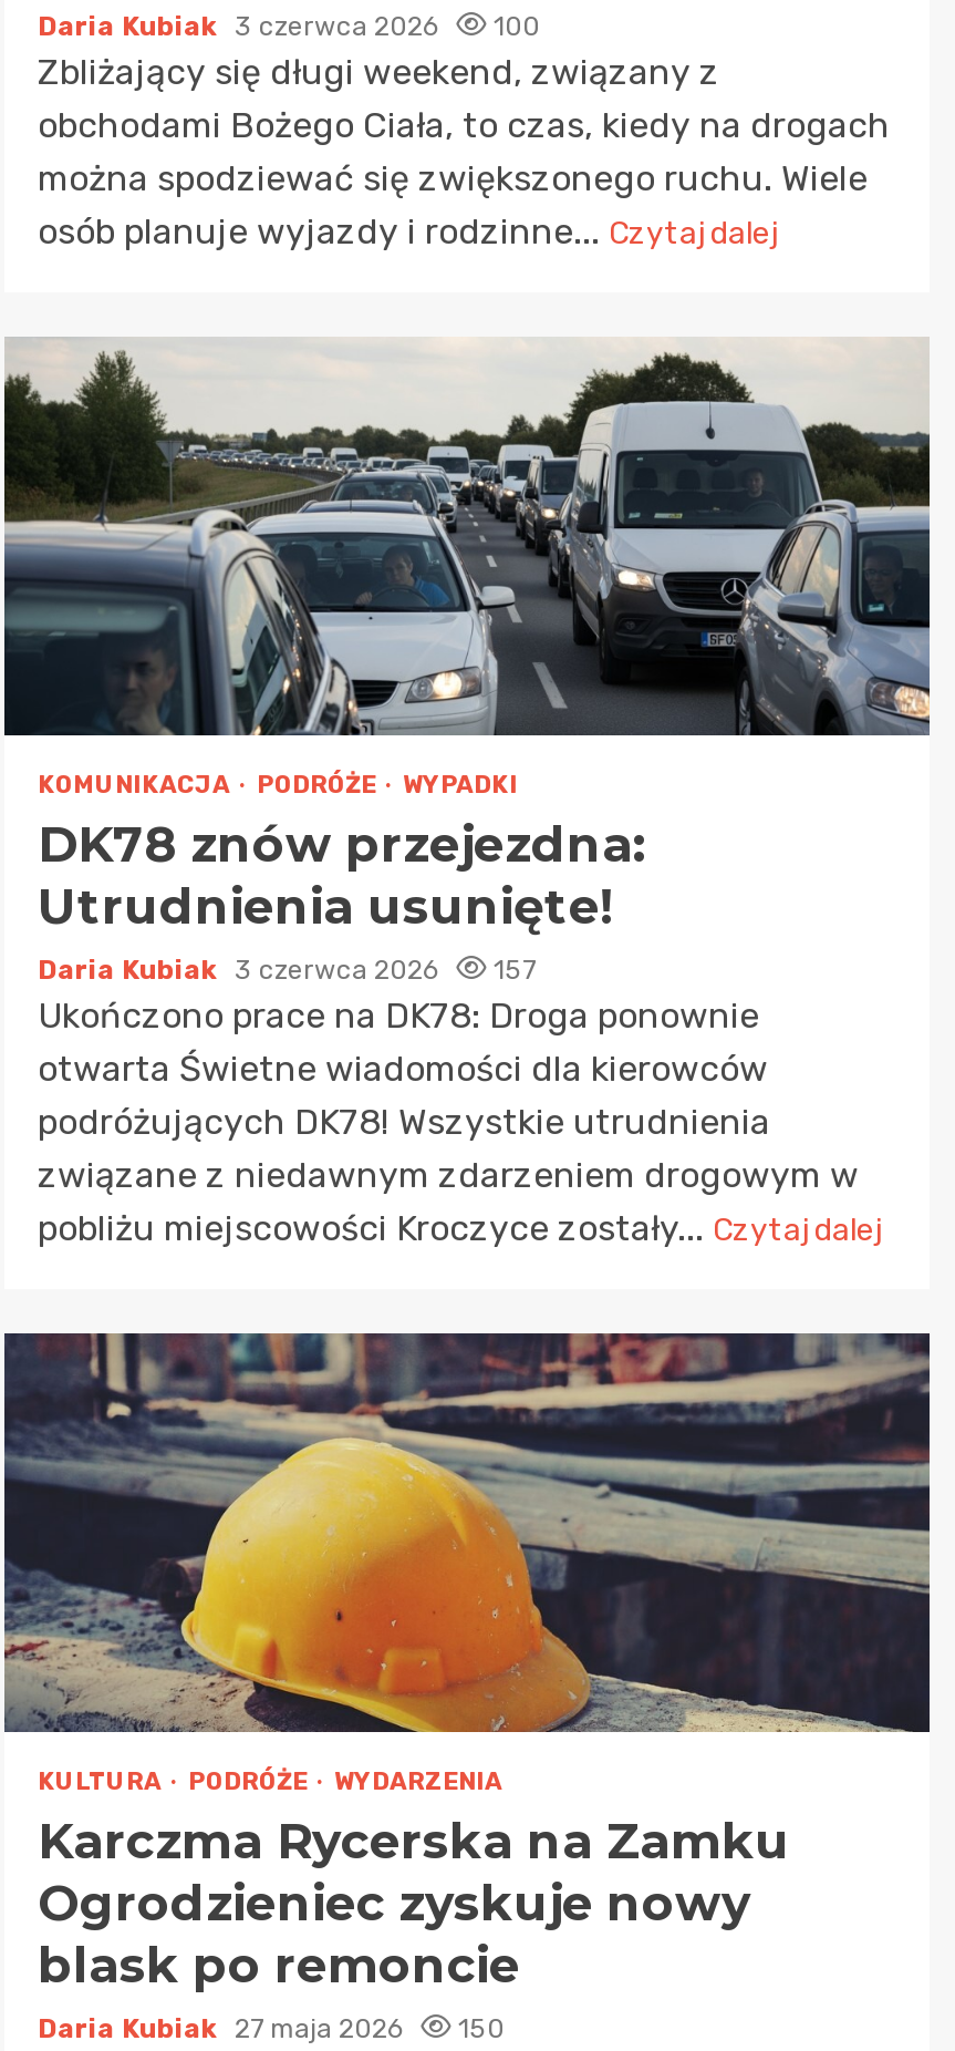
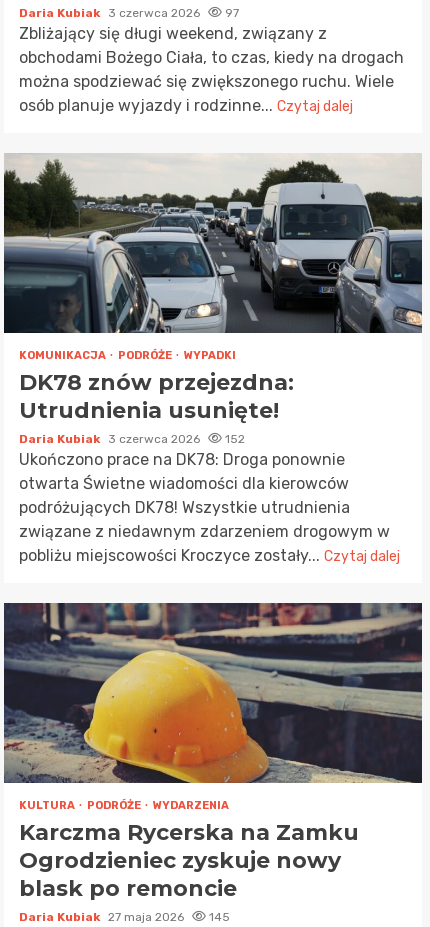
[38,11,540,42] Daria Kubiak 3 czerwca 2026 100 -> [19,6,239,20] Daria Kubiak 3 czerwca 2026 97
[38,955,536,986] Daria Kubiak 3 czerwca 2026 157 -> [19,432,245,446] Daria Kubiak 3 czerwca 2026 152
[38,2013,505,2044] Daria Kubiak 27 maja 2026 150 -> [19,910,230,924] Daria Kubiak 27 maja 2026 145

